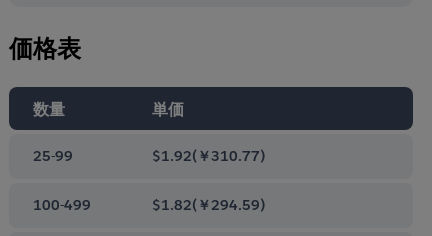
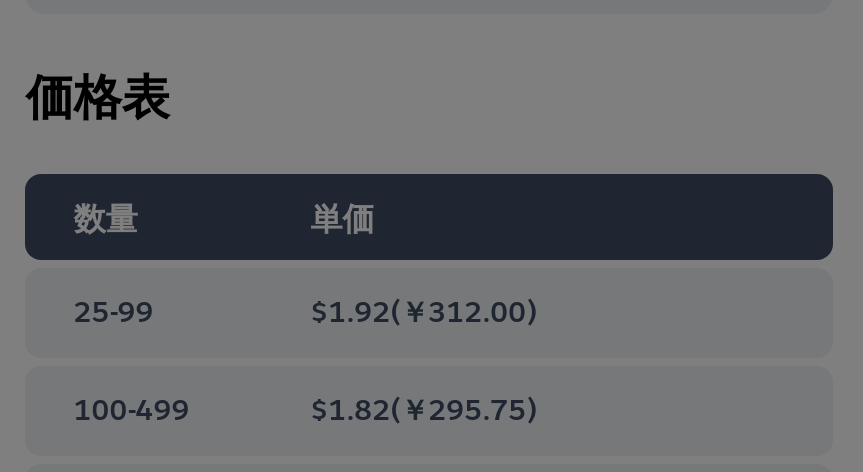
[152,147,265,165] $1.92(￥310.77) -> [311,293,537,329] $1.92(￥312.00)
[152,196,265,214] $1.82(￥294.59) -> [311,391,537,427] $1.82(￥295.75)

